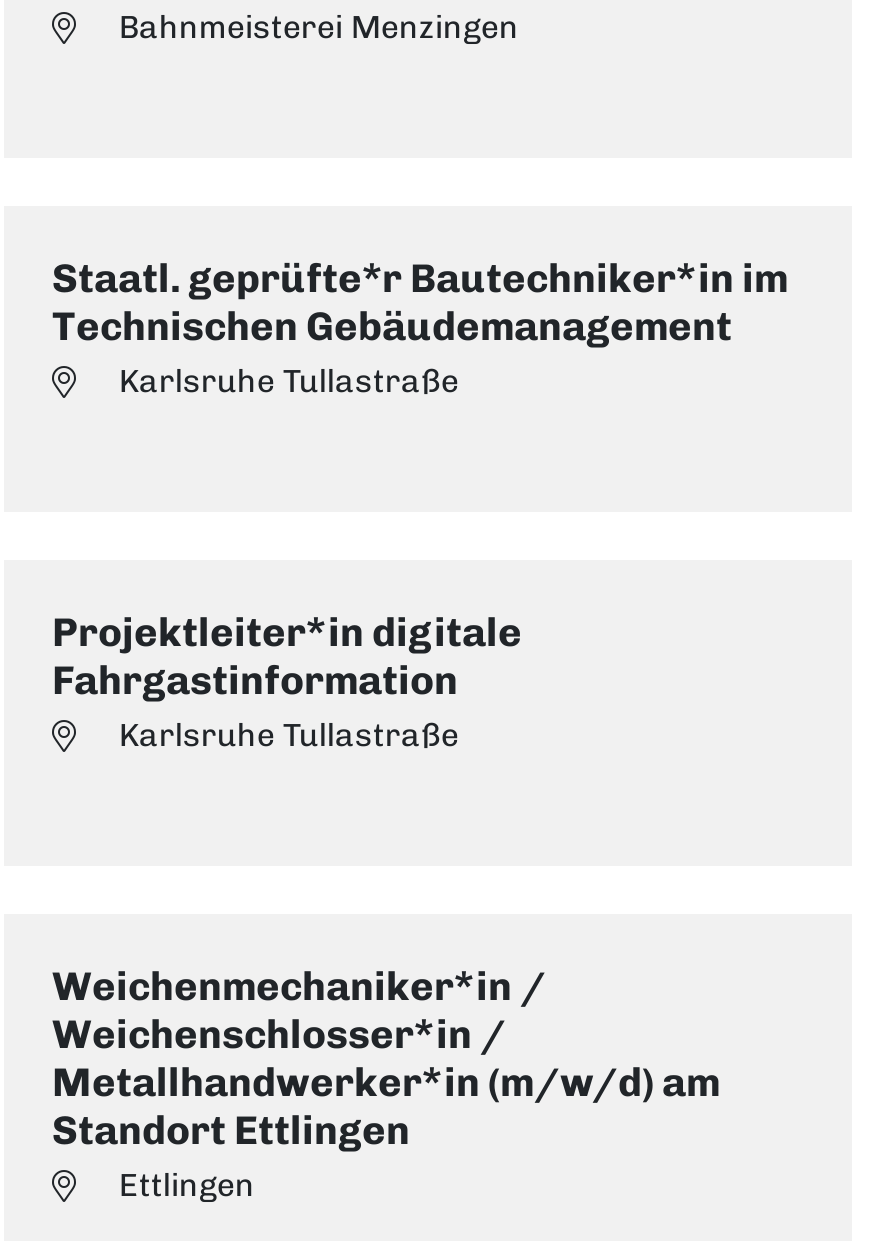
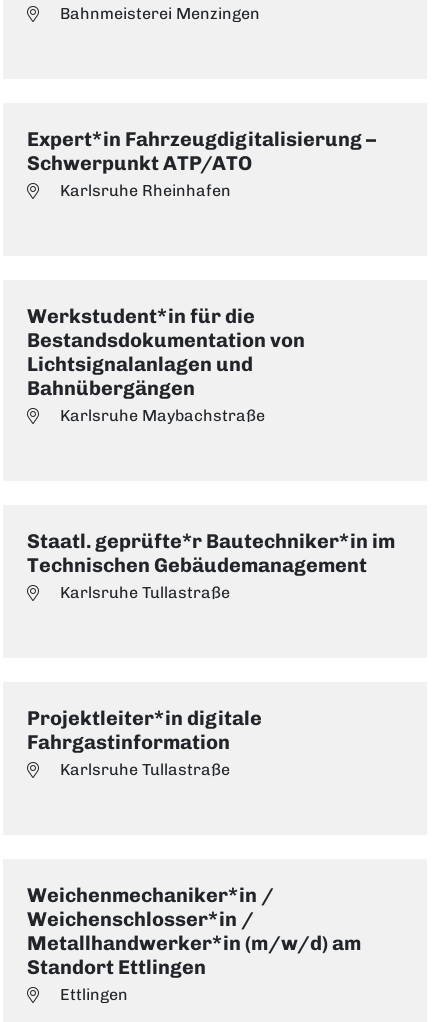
none -> [27,127,376,200] Expert*in Fahrzeugdigitalisierung – | Schwerpunkt ATP/ATO | Karlsruhe Rheinhafen
none -> [27,304,305,425] Werkstudent*in für die | Bestandsdokumentation von | Lichtsignalanlagen und | Bahnübergängen | Karlsruhe Maybachstraße

